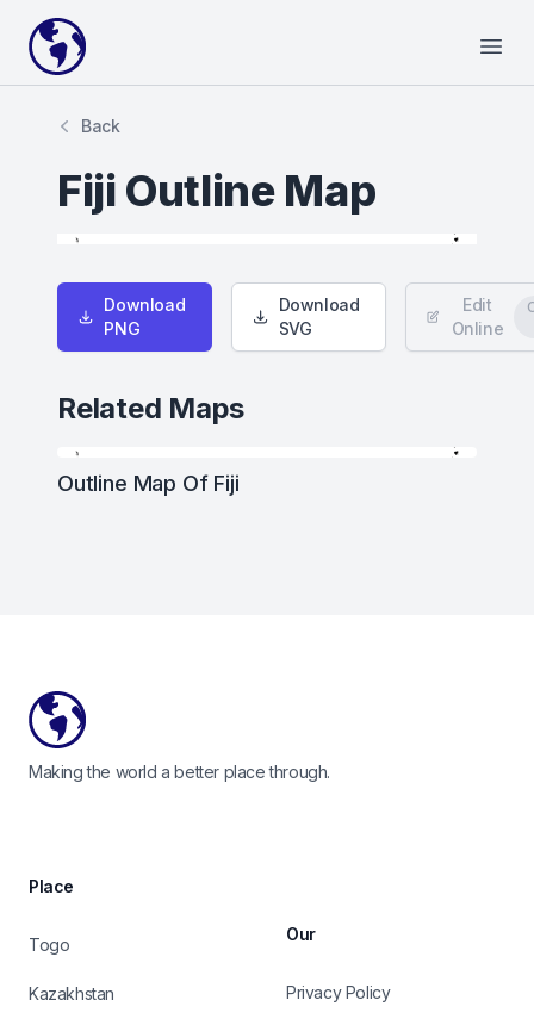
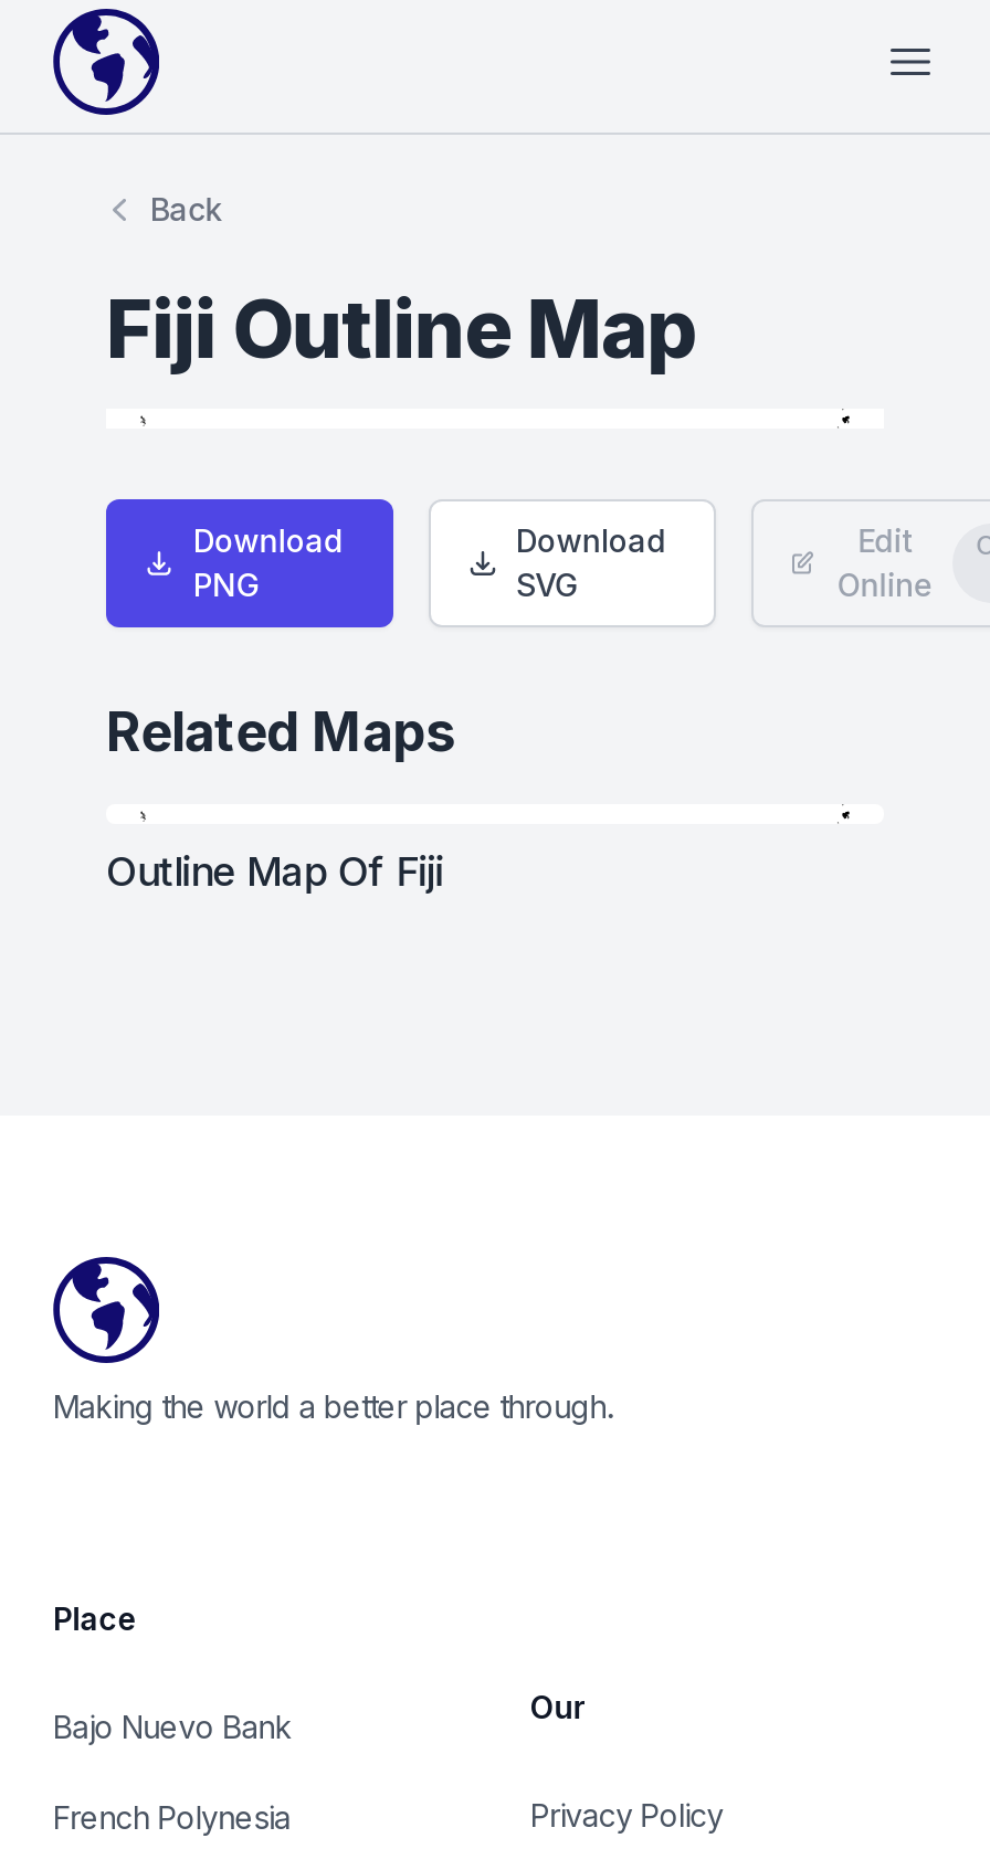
[29,934,70,955] Togo -> [53,1708,292,1745] Bajo Nuevo Bank
[29,983,114,1004] Kazakhstan -> [53,1798,291,1836] French Polynesia

